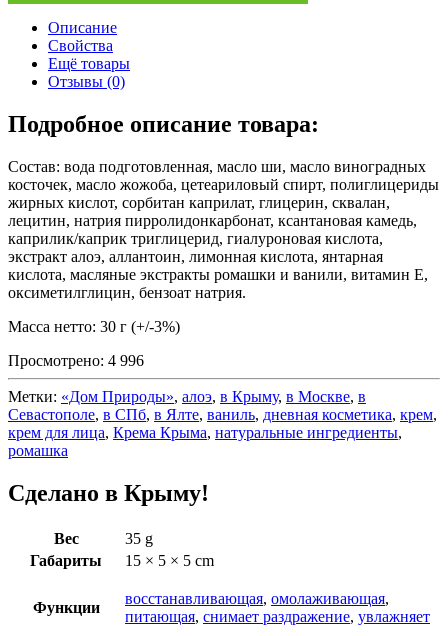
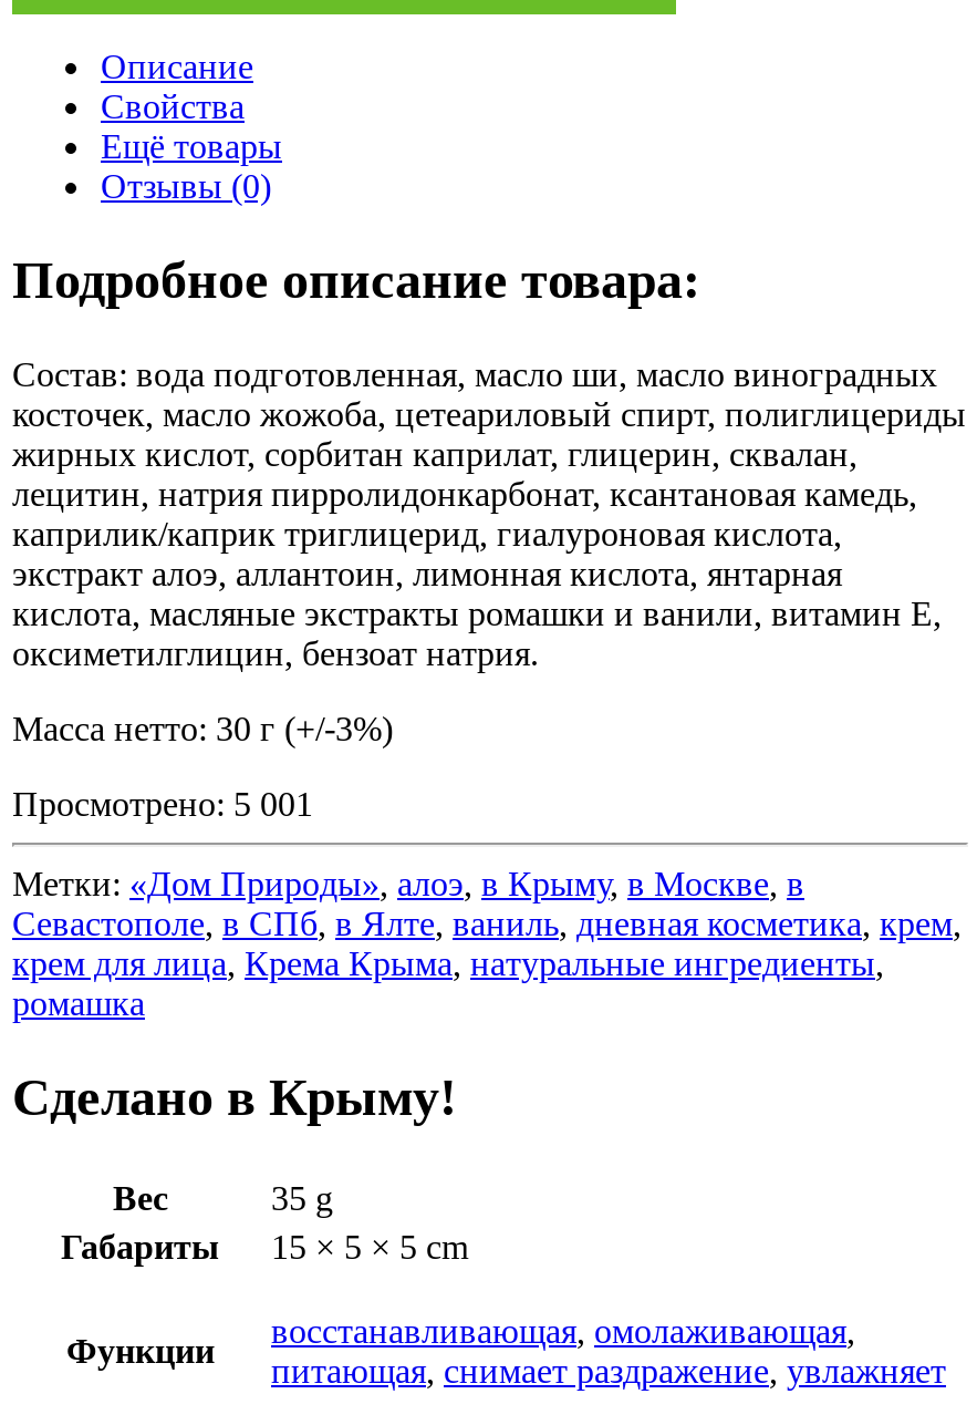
[8,352,144,369] Просмотрено: 4 996 -> [12,785,313,823] Просмотрено: 5 001

